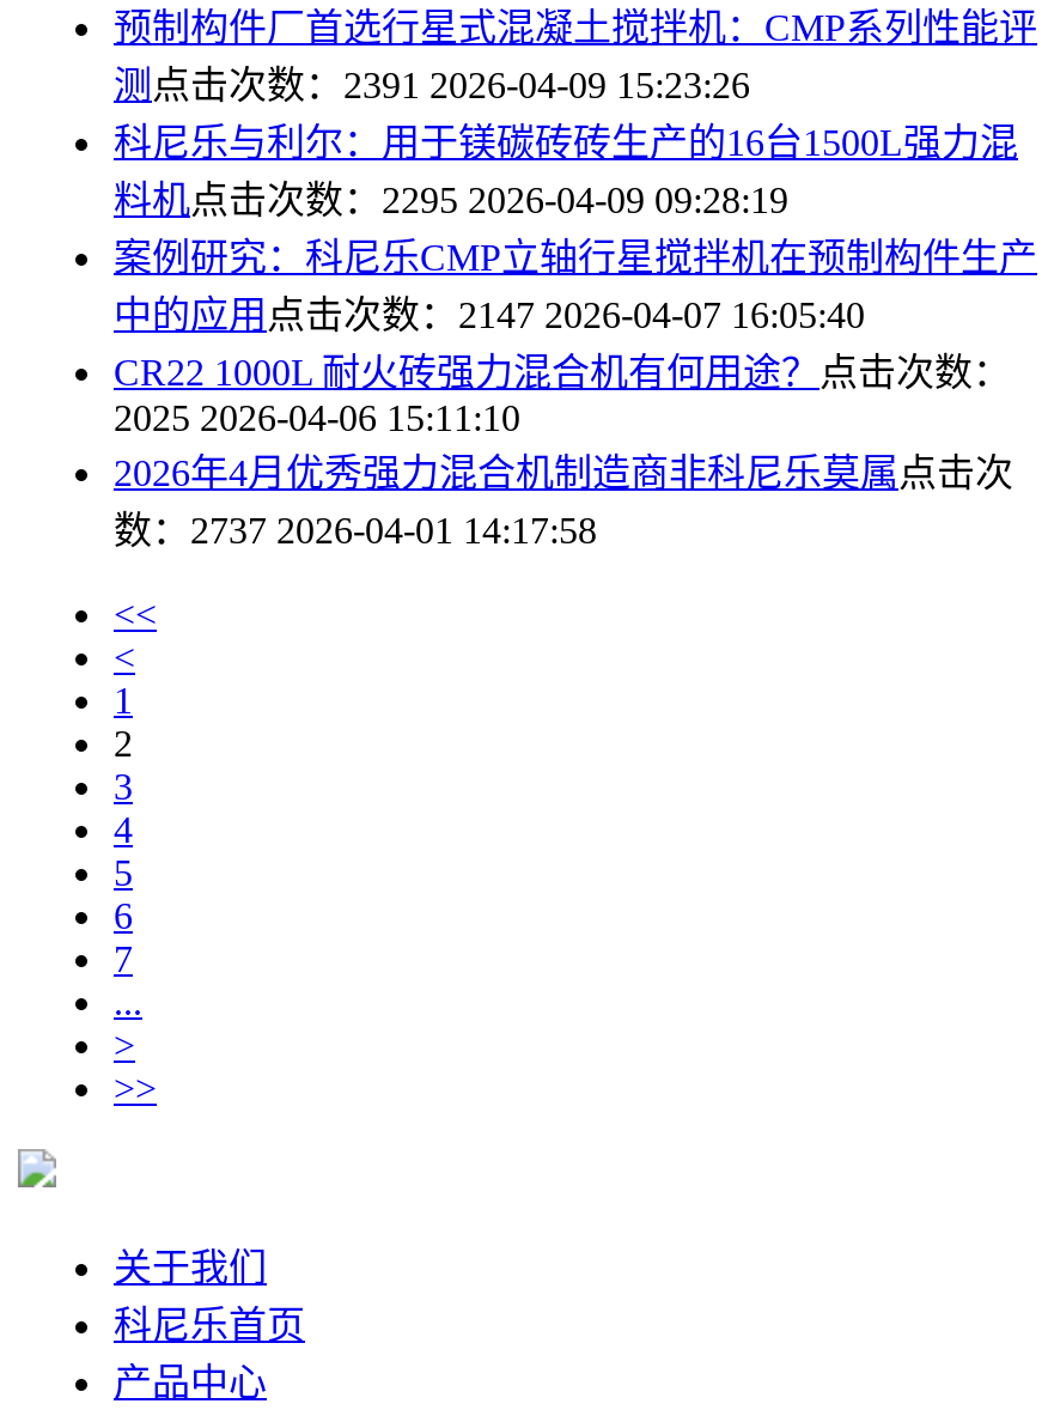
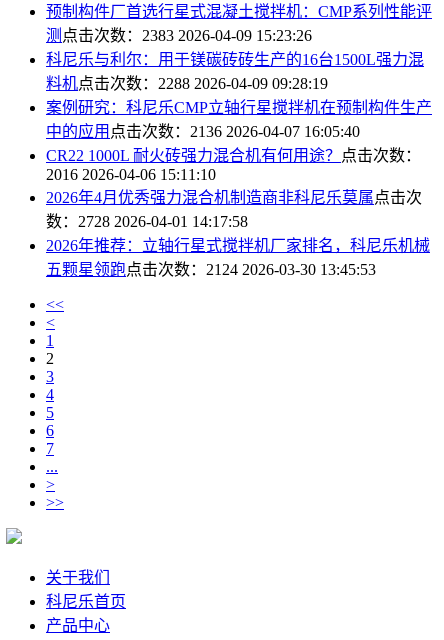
[114,66,750,106] 测点击次数：2391 2026-04-09 15:23:26 -> [46,27,312,44] 测点击次数：2383 2026-04-09 15:23:26
[114,181,788,221] 料机点击次数：2295 2026-04-09 09:28:19 -> [46,75,328,92] 料机点击次数：2288 2026-04-09 09:28:19
[114,295,865,336] 中的应用点击次数：2147 2026-04-07 16:05:40 -> [46,123,360,140] 中的应用点击次数：2136 2026-04-07 16:05:40
[114,398,520,439] 2025 2026-04-06 15:11:10 -> [46,166,216,183] 2016 2026-04-06 15:11:10
[114,511,597,552] 数：2737 2026-04-01 14:17:58 -> [46,213,430,278] 数：2728 2026-04-01 14:17:58 | 2026年推荐：立轴行星式搅拌机厂家排名，科尼乐机械 | 五颗星领跑点击次数：2124 2026-03-30 13:45:53

